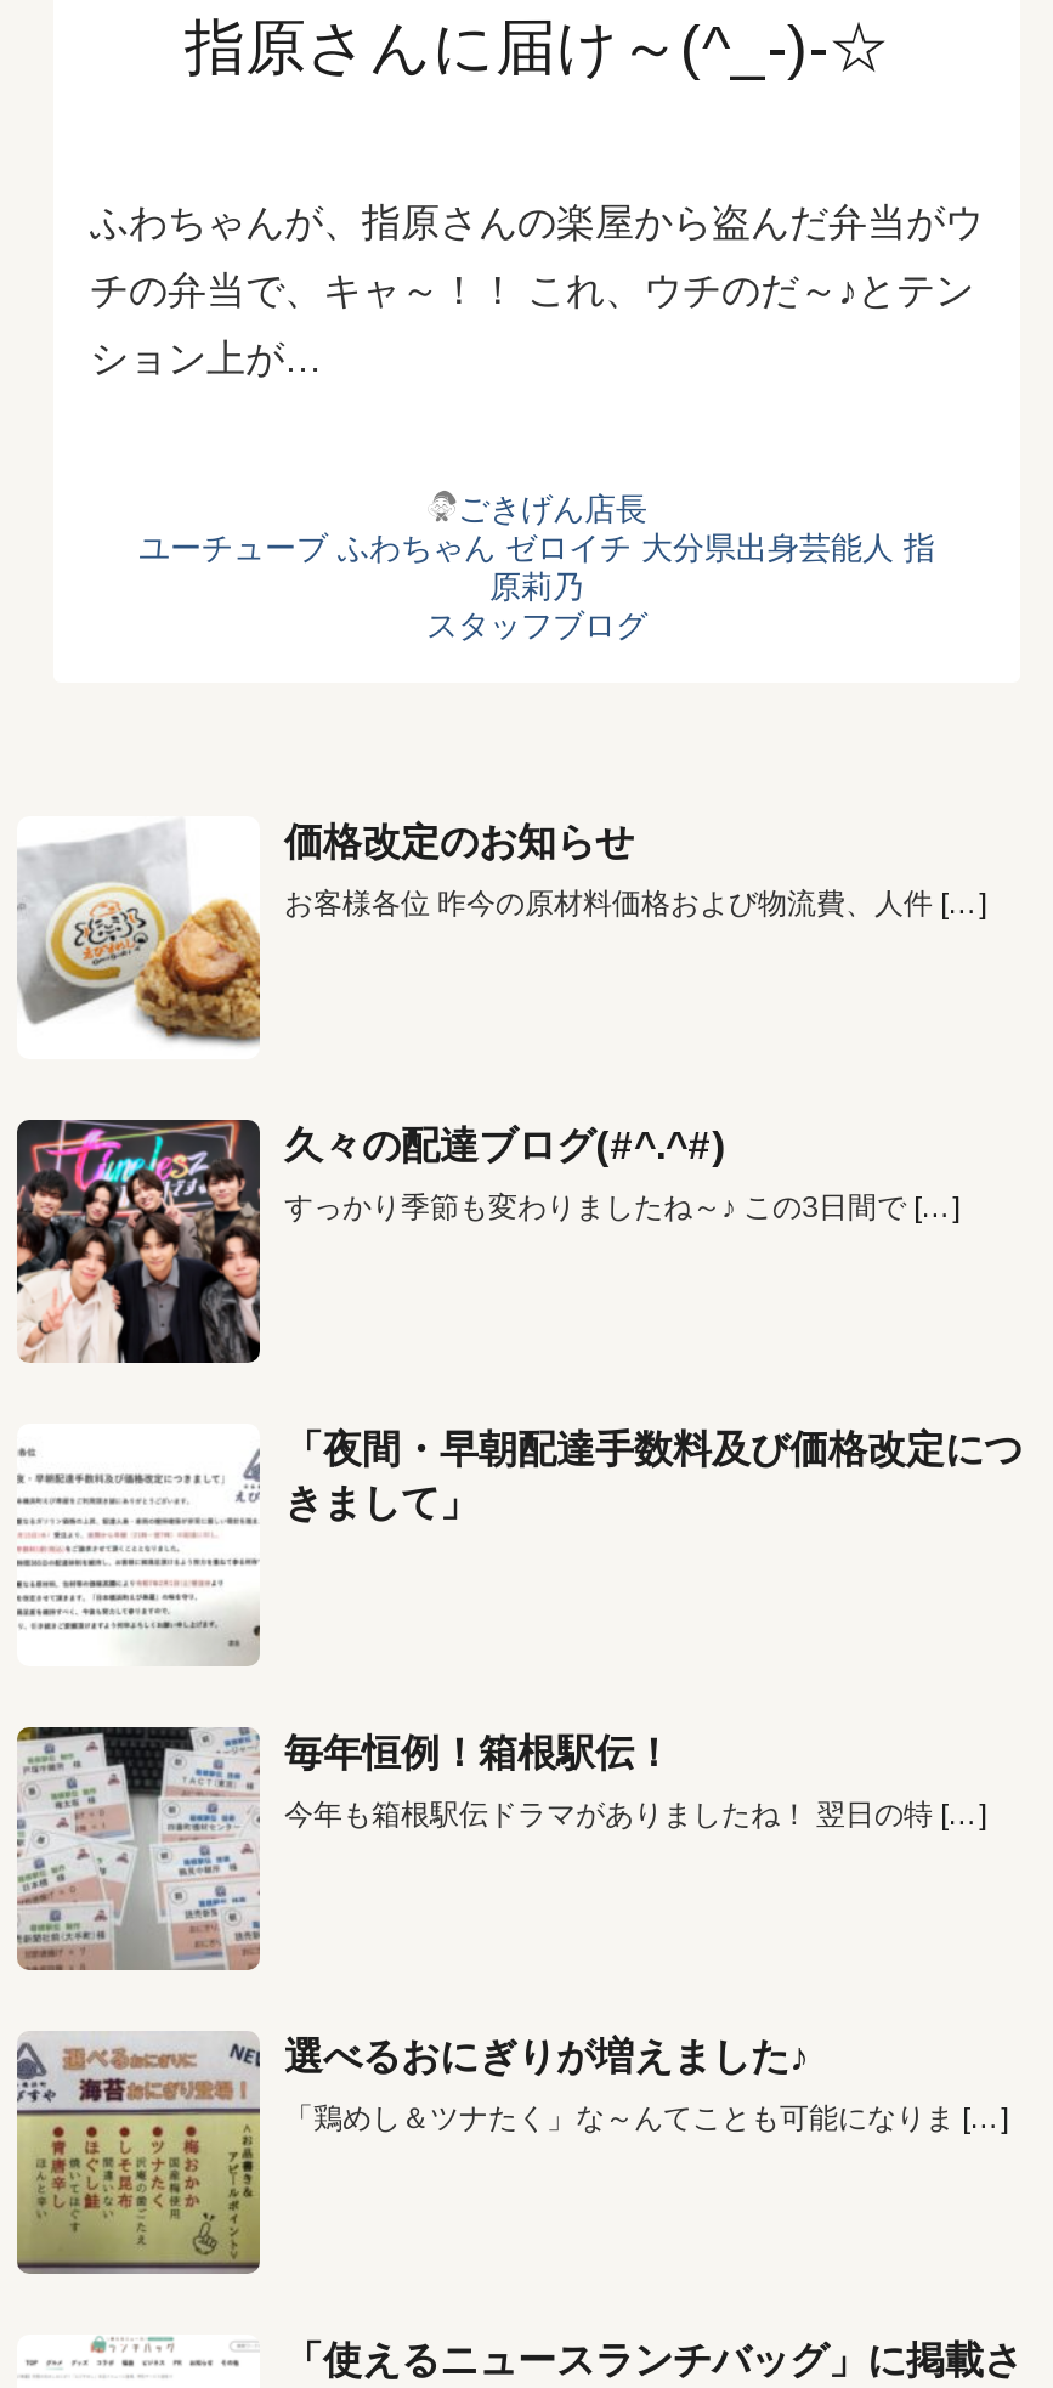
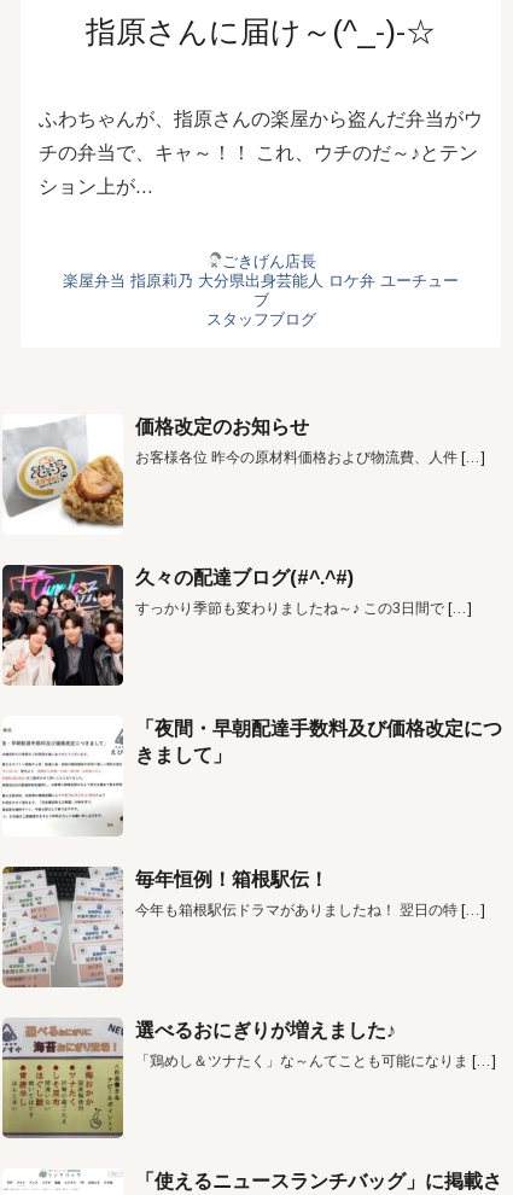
[138,529,935,605] ユーチューブ ふわちゃん ゼロイチ 大分県出身芸能人 指 | 原莉乃 -> [63,271,459,309] 楽屋弁当 指原莉乃 大分県出身芸能人 ロケ弁 ユーチュー | ブ

